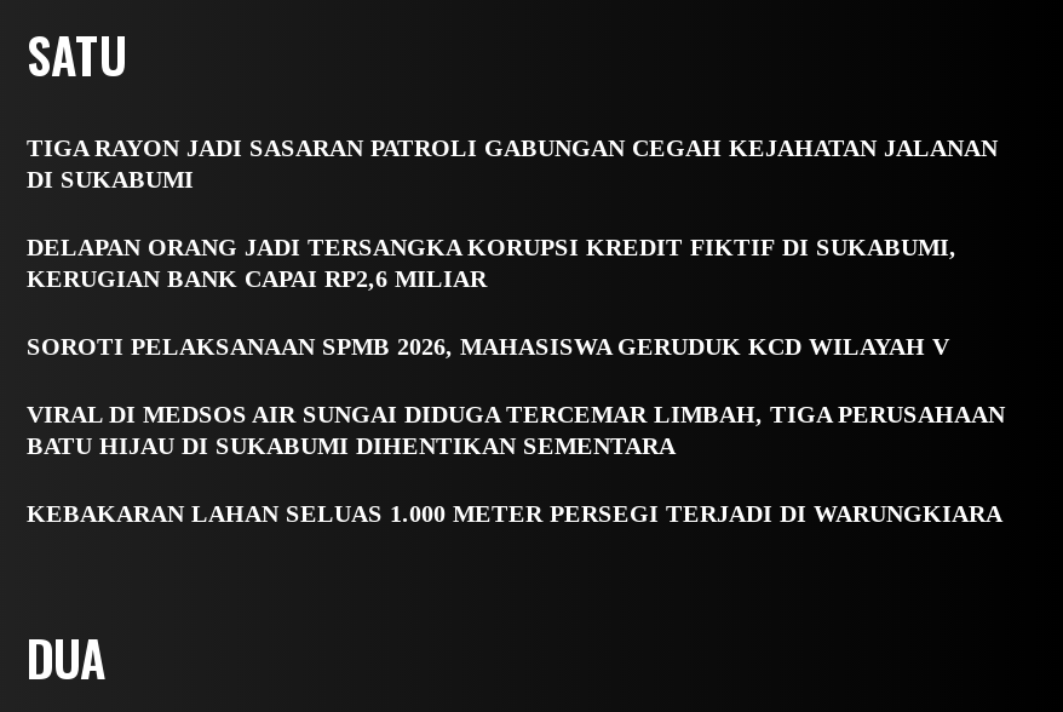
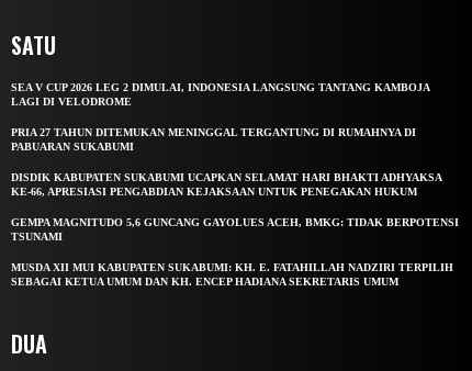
[27,134,998,192] TIGA RAYON JADI SASARAN PATROLI GABUNGAN CEGAH KEJAHATAN JALANAN | DI SUKABUMI -> [11,81,430,107] SEA V CUP 2026 LEG 2 DIMULAI, INDONESIA LANGSUNG TANTANG KAMBOJA | LAGI DI VELODROME
[27,233,956,291] DELAPAN ORANG JADI TERSANGKA KORUPSI KREDIT FIKTIF DI SUKABUMI, | KERUGIAN BANK CAPAI RP2,6 MILIAR -> [11,126,416,152] PRIA 27 TAHUN DITEMUKAN MENINGGAL TERGANTUNG DI RUMAHNYA DI | PABUARAN SUKABUMI
[27,333,949,359] SOROTI PELAKSANAAN SPMB 2026, MAHASISWA GERUDUK KCD WILAYAH V -> [11,171,442,197] DISDIK KABUPATEN SUKABUMI UCAPKAN SELAMAT HARI BHAKTI ADHYAKSA | KE-66, APRESIASI PENGABDIAN KEJAKSAAN UNTUK PENEGAKAN HUKUM
[27,400,1005,458] VIRAL DI MEDSOS AIR SUNGAI DIDUGA TERCEMAR LIMBAH, TIGA PERUSAHAAN | BATU HIJAU DI SUKABUMI DIHENTIKAN SEMENTARA -> [11,216,459,242] GEMPA MAGNITUDO 5,6 GUNCANG GAYOLUES ACEH, BMKG: TIDAK BERPOTENSI | TSUNAMI
[27,500,1002,526] KEBAKARAN LAHAN SELUAS 1.000 METER PERSEGI TERJADI DI WARUNGKIARA -> [11,261,453,287] MUSDA XII MUI KABUPATEN SUKABUMI: KH. E. FATAHILLAH NADZIRI TERPILIH | SEBAGAI KETUA UMUM DAN KH. ENCEP HADIANA SEKRETARIS UMUM

